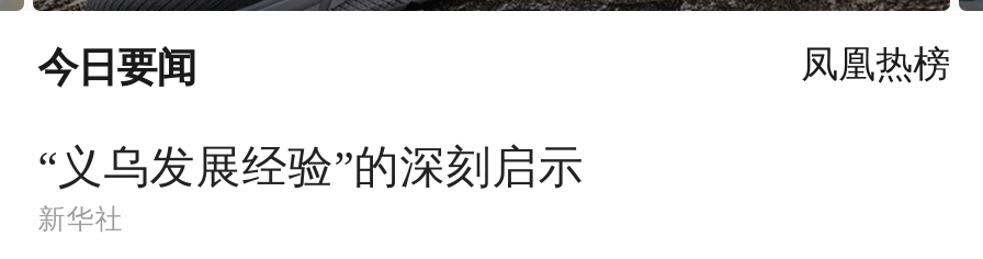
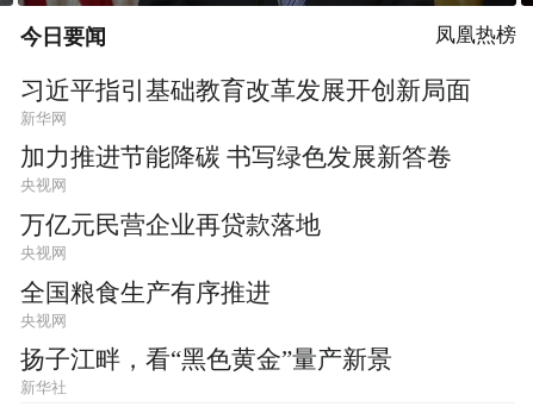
[38,142,584,191] “义乌发展经验”的深刻启示 -> [21,77,471,373] 习近平指引基础教育改革发展开创新局面 | 新华网 | 加力推进节能降碳 书写绿色发展新答卷 | 央视网 | 万亿元民营企业再贷款落地 | 央视网 | 全国粮食生产有序推进 | 央视网 | 扬子江畔，看“黑色黄金”量产新景

